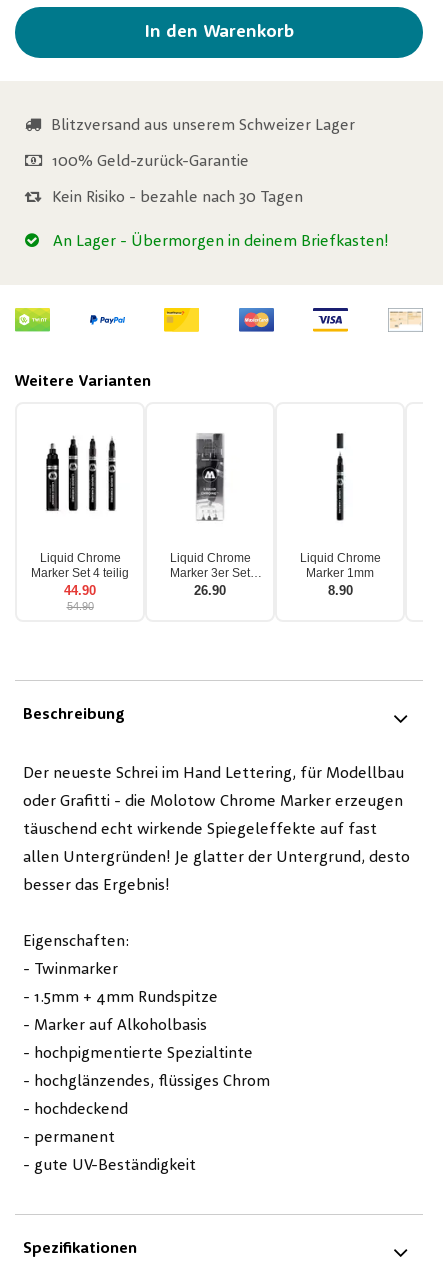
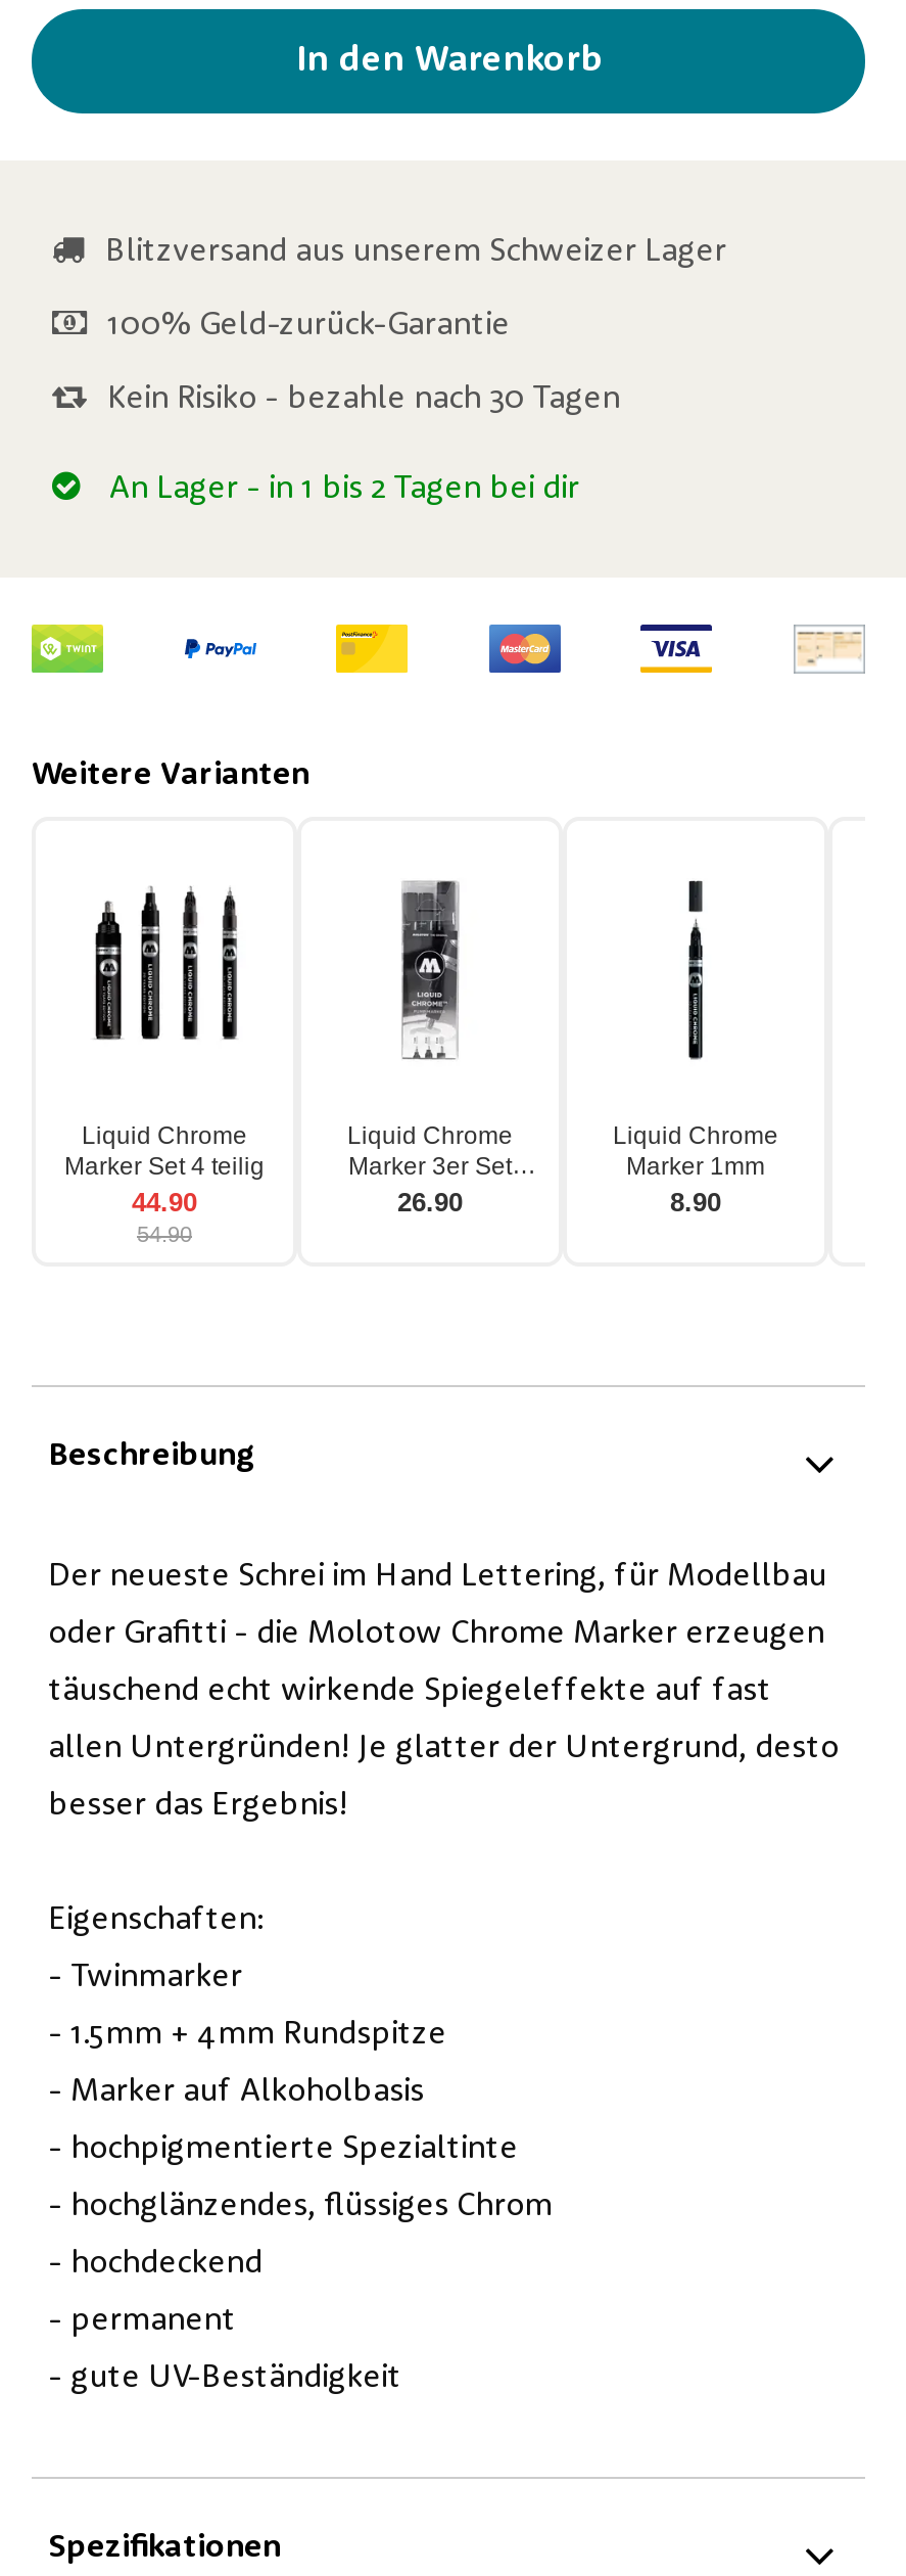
[53,234,389,250] An Lager - Übermorgen in deinem Briefkasten! -> [109,474,579,507] An Lager - in 1 bis 2 Tagen bei dir

